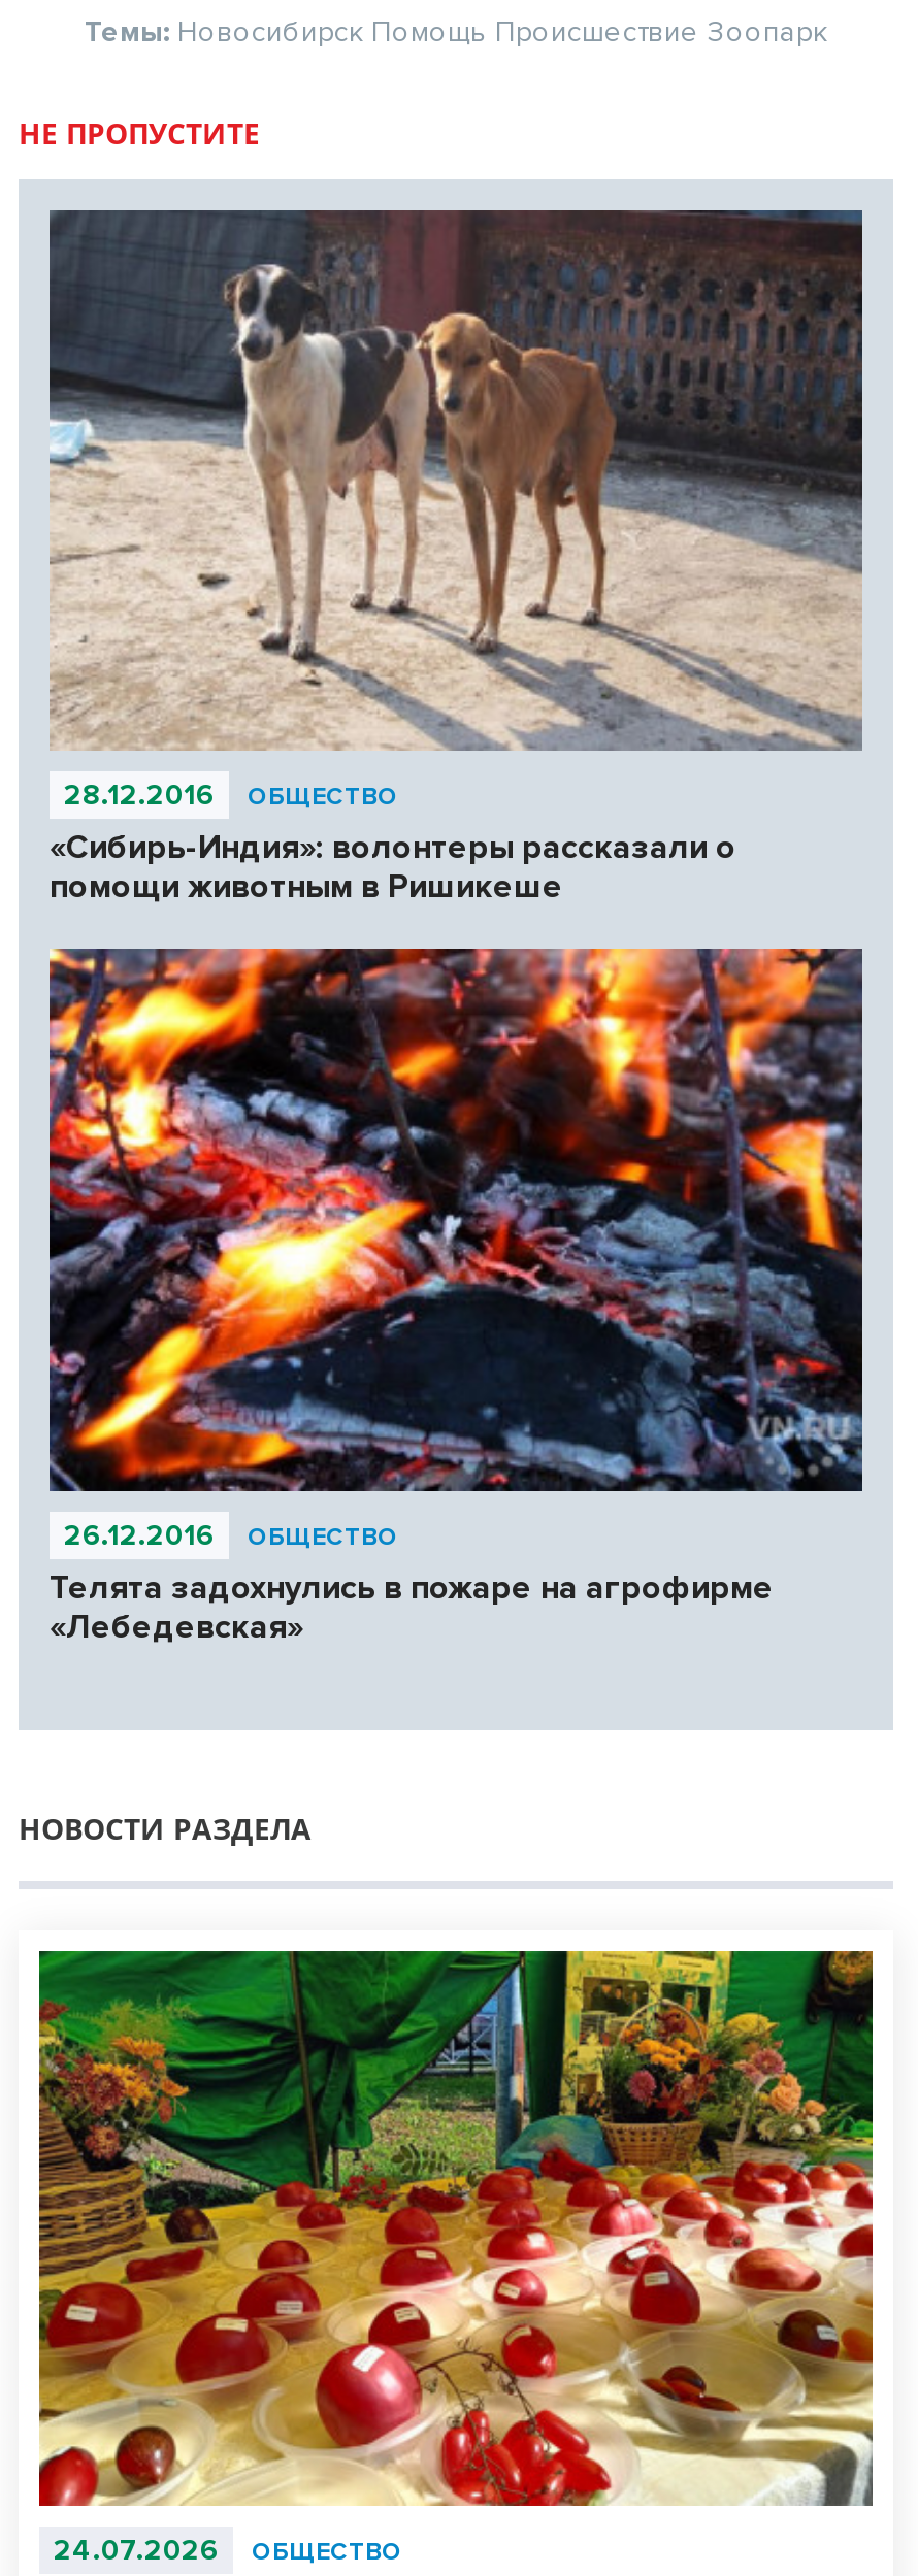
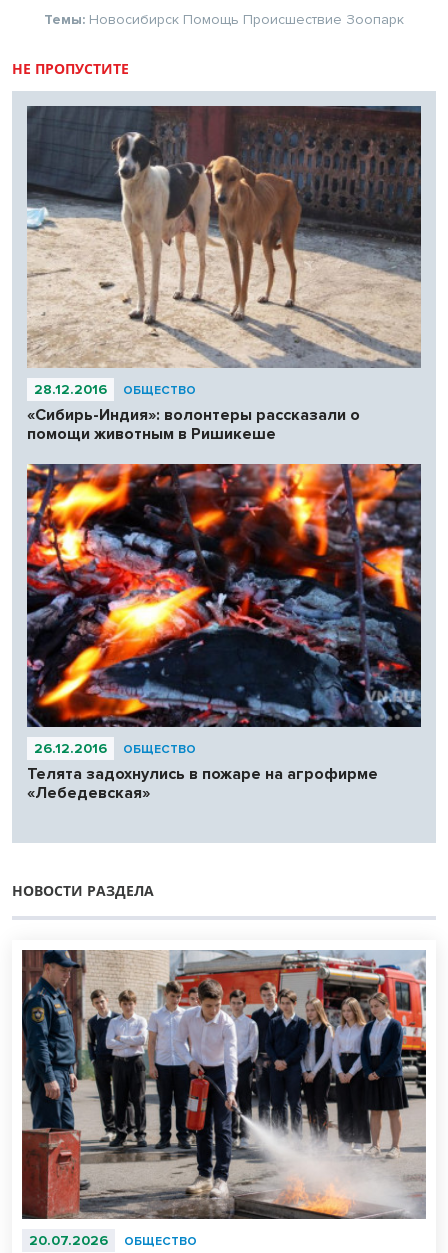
[37,1949,875,2568] [image] | 24.07.2026 ОБЩЕСТВО -> [21,949,427,1249] [image] | 20.07.2026 ОБЩЕСТВО

